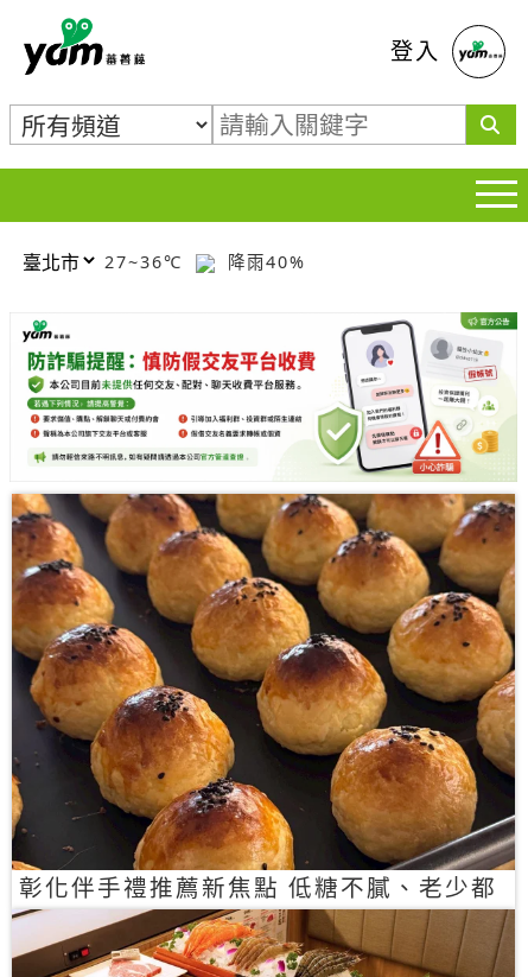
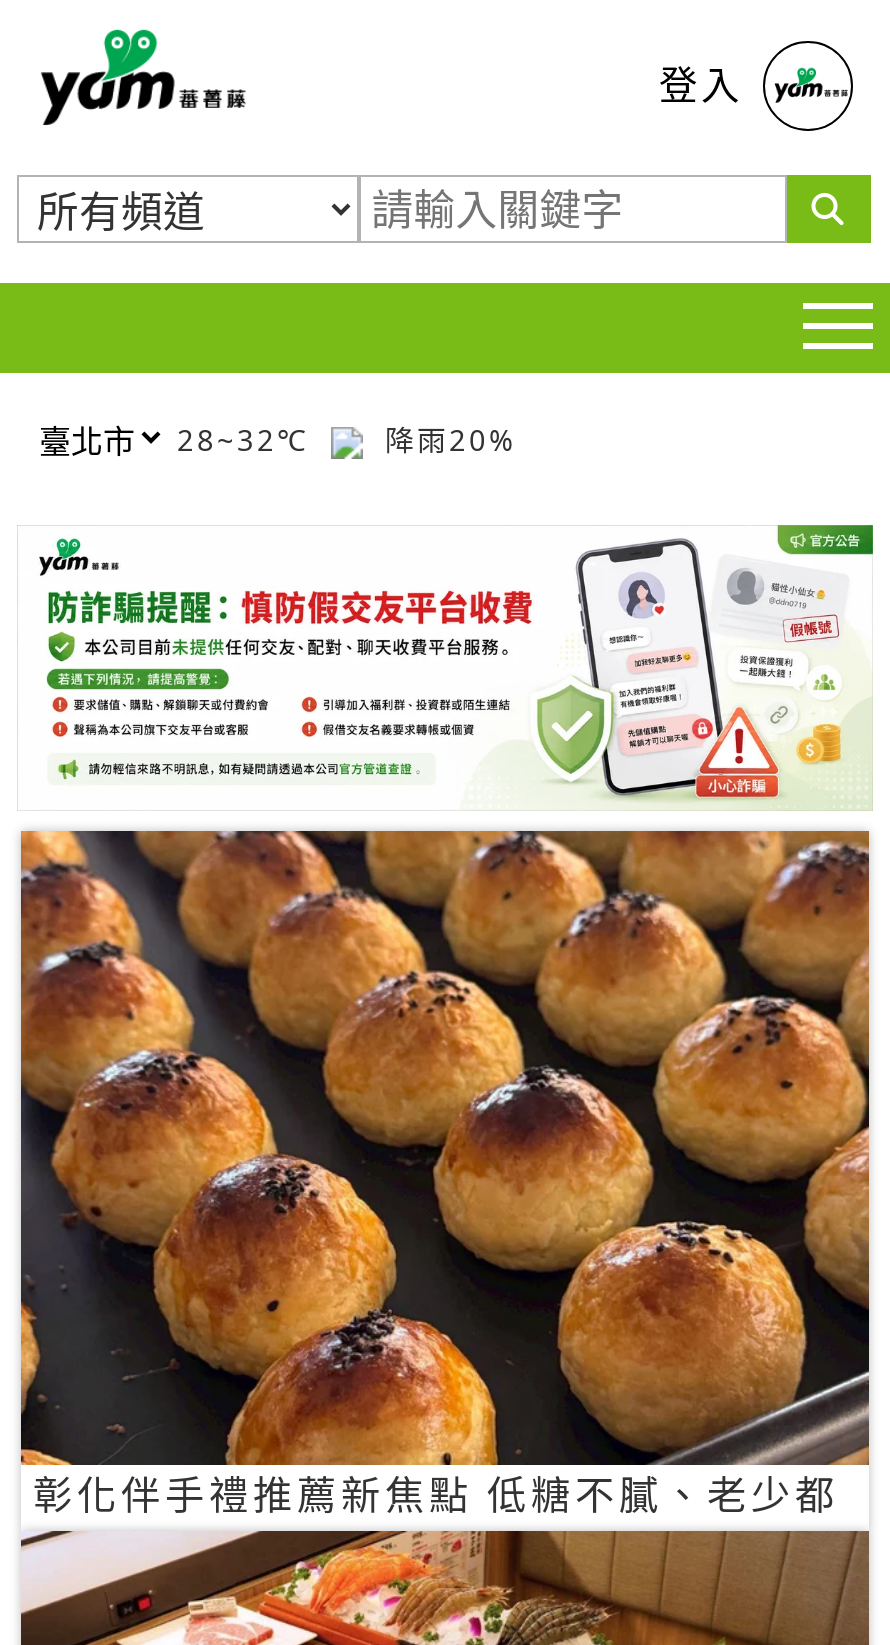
[104,250,190,272] 27~36℃ -> [177,420,321,458] 28~32℃
[221,250,306,272] 降雨40% -> [373,420,517,458] 降雨20%

